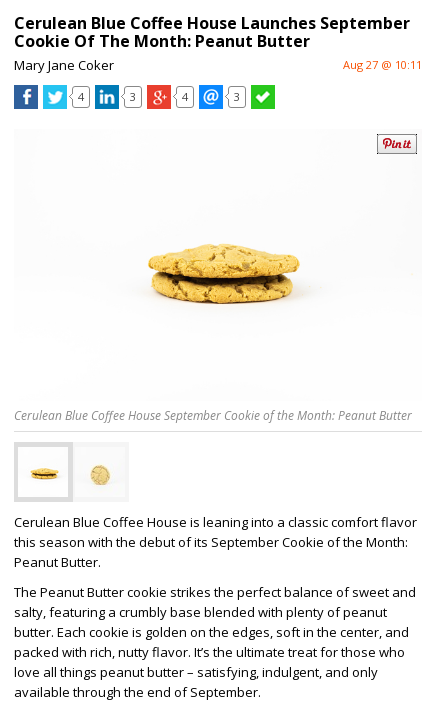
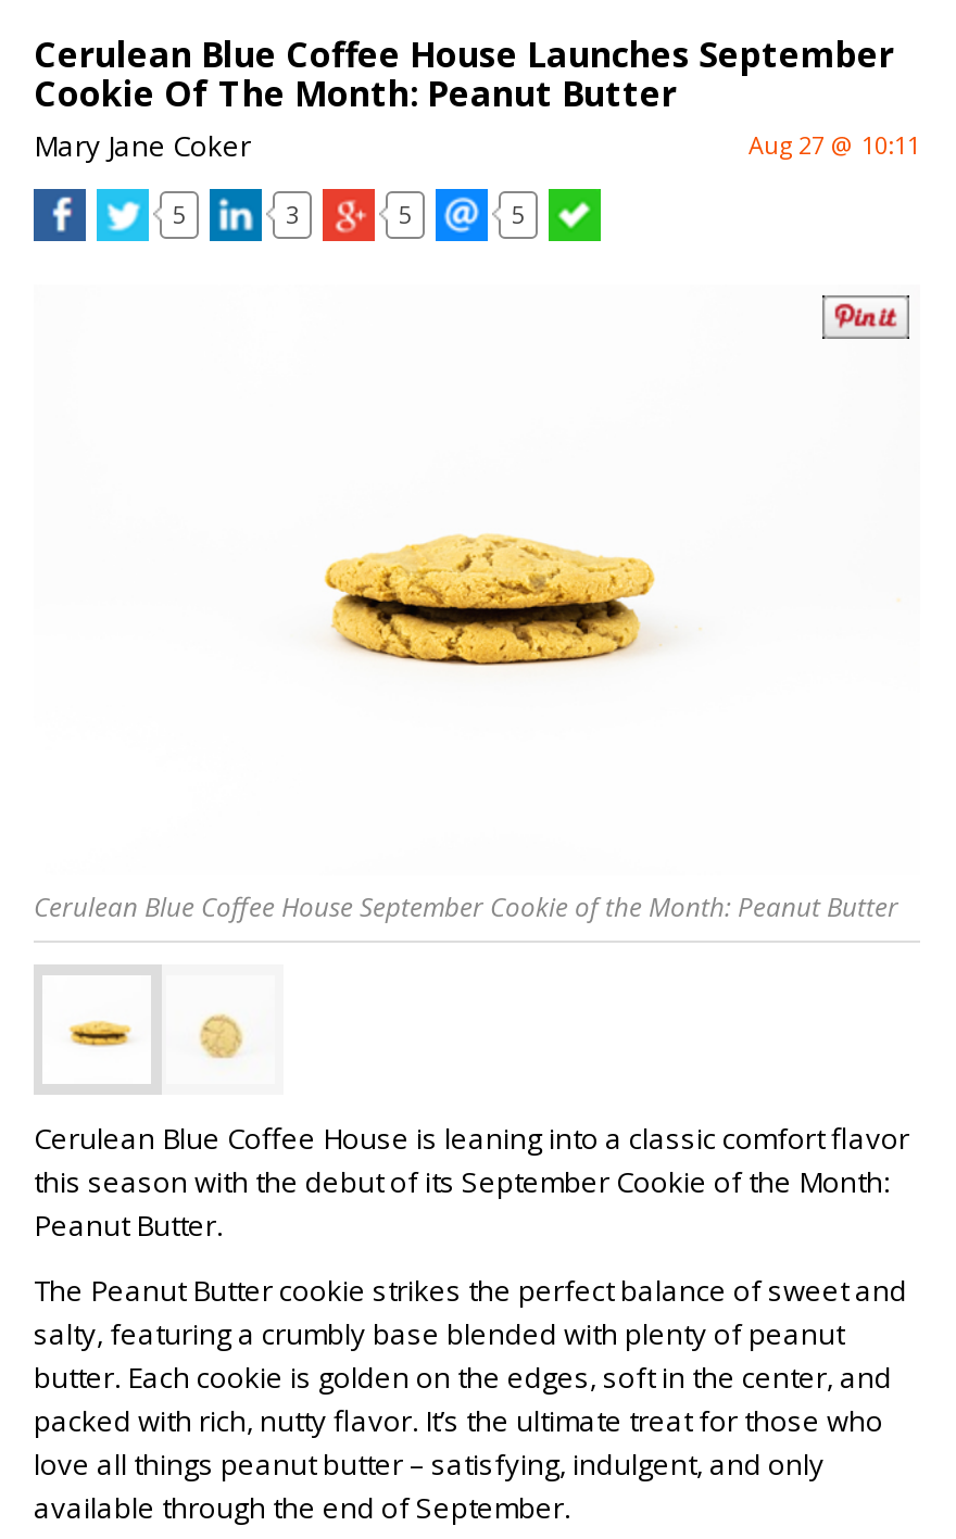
[78,88,84,103] 4 -> [173,197,186,229] 5
[182,88,188,103] 4 -> [399,197,412,229] 5
[234,88,240,103] 3 -> [512,197,525,229] 5

